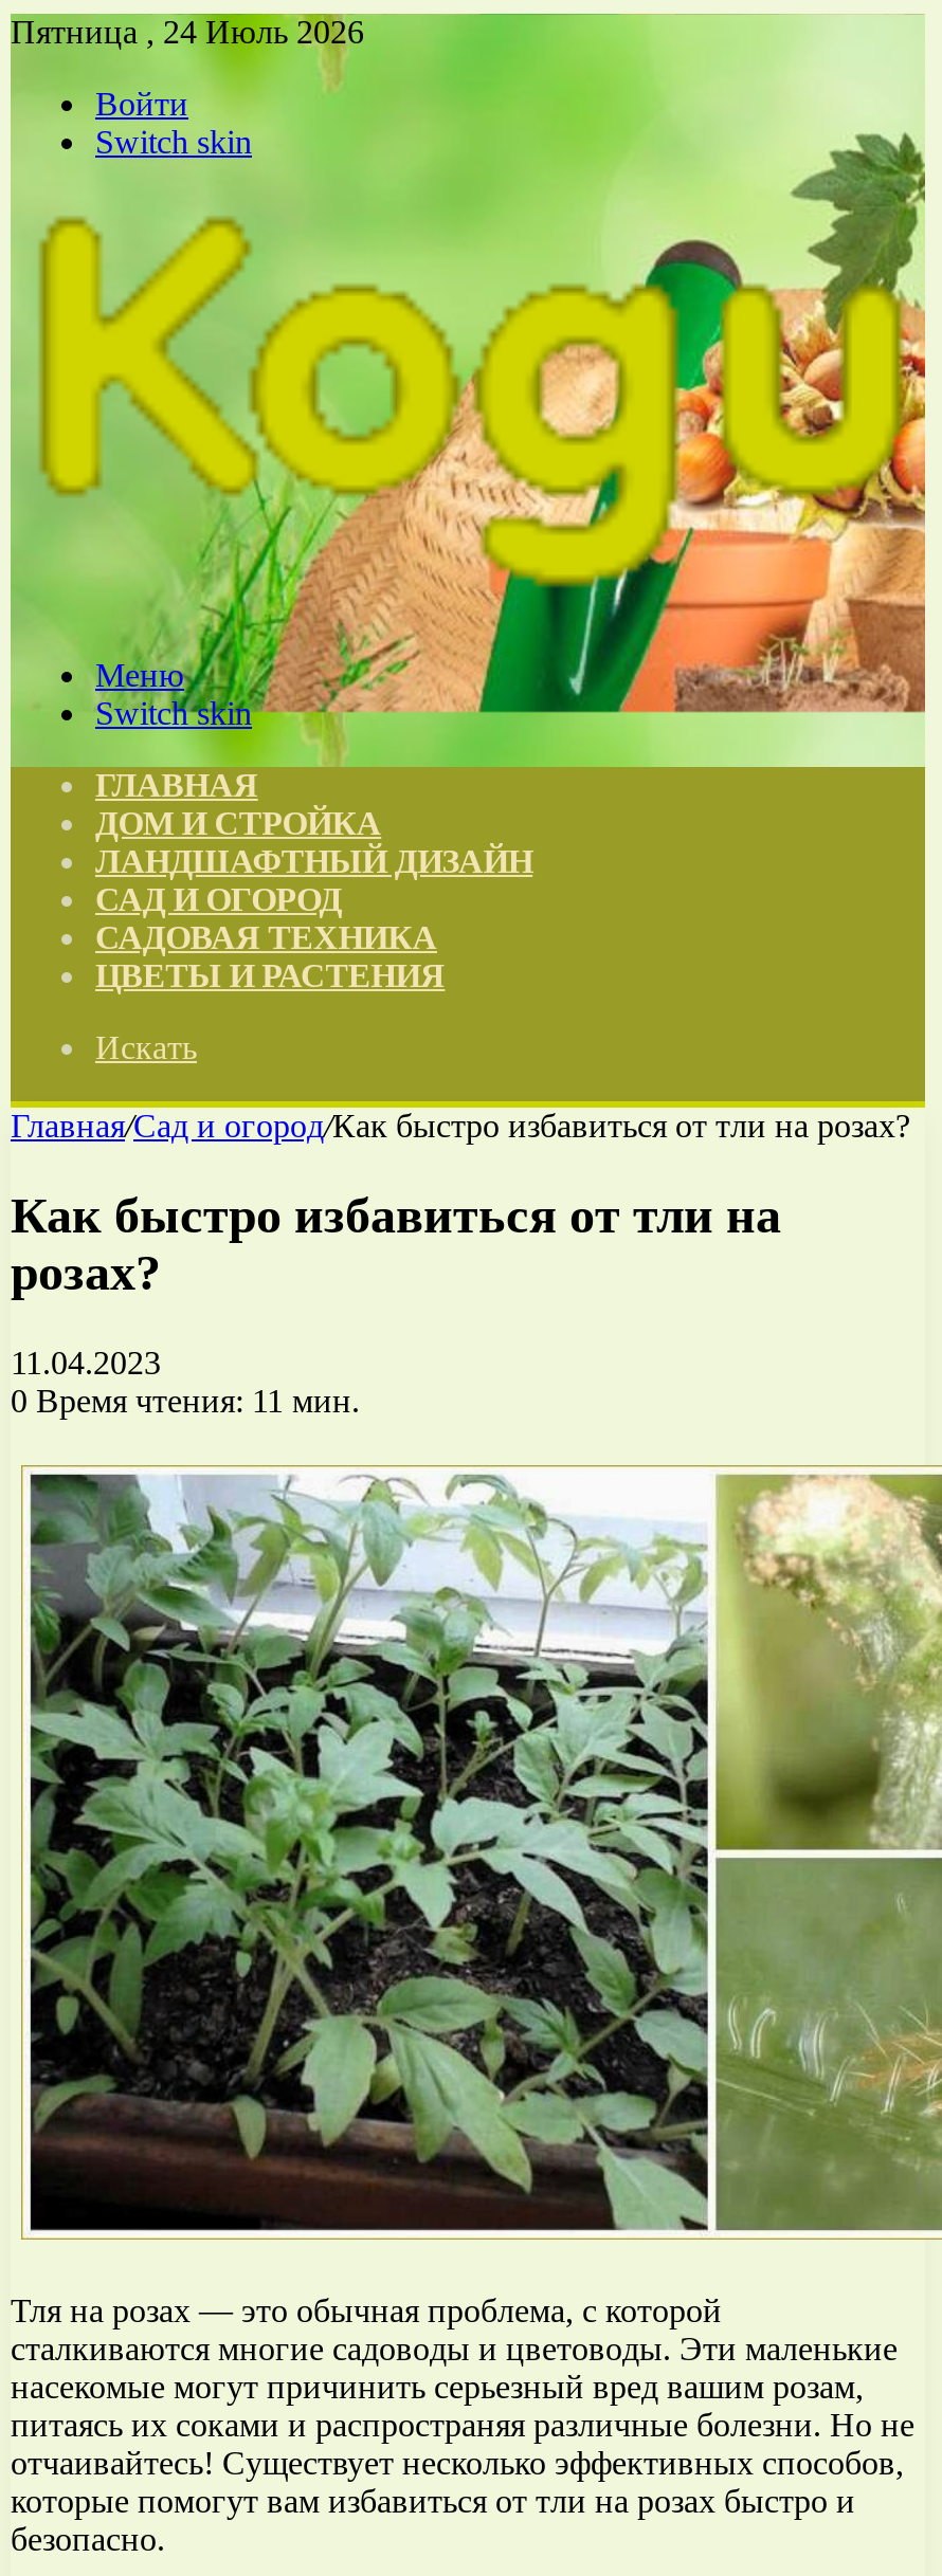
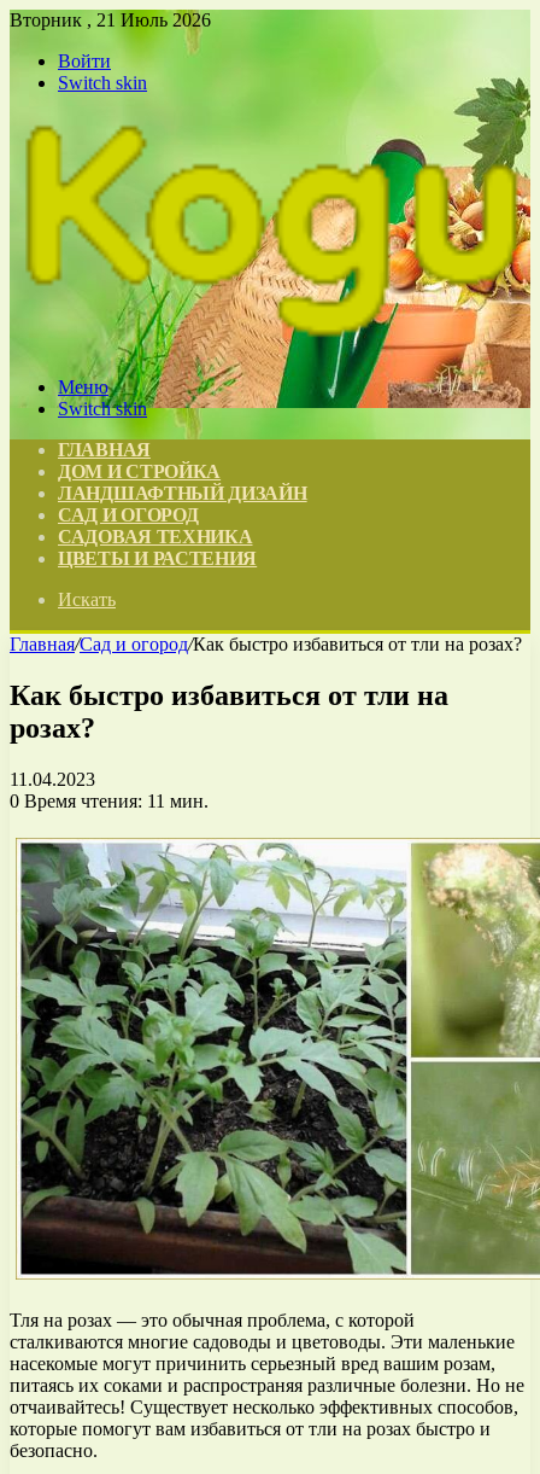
[11,14,364,50] Пятница , 24 Июль 2026 -> [10,10,211,30] Вторник , 21 Июль 2026

